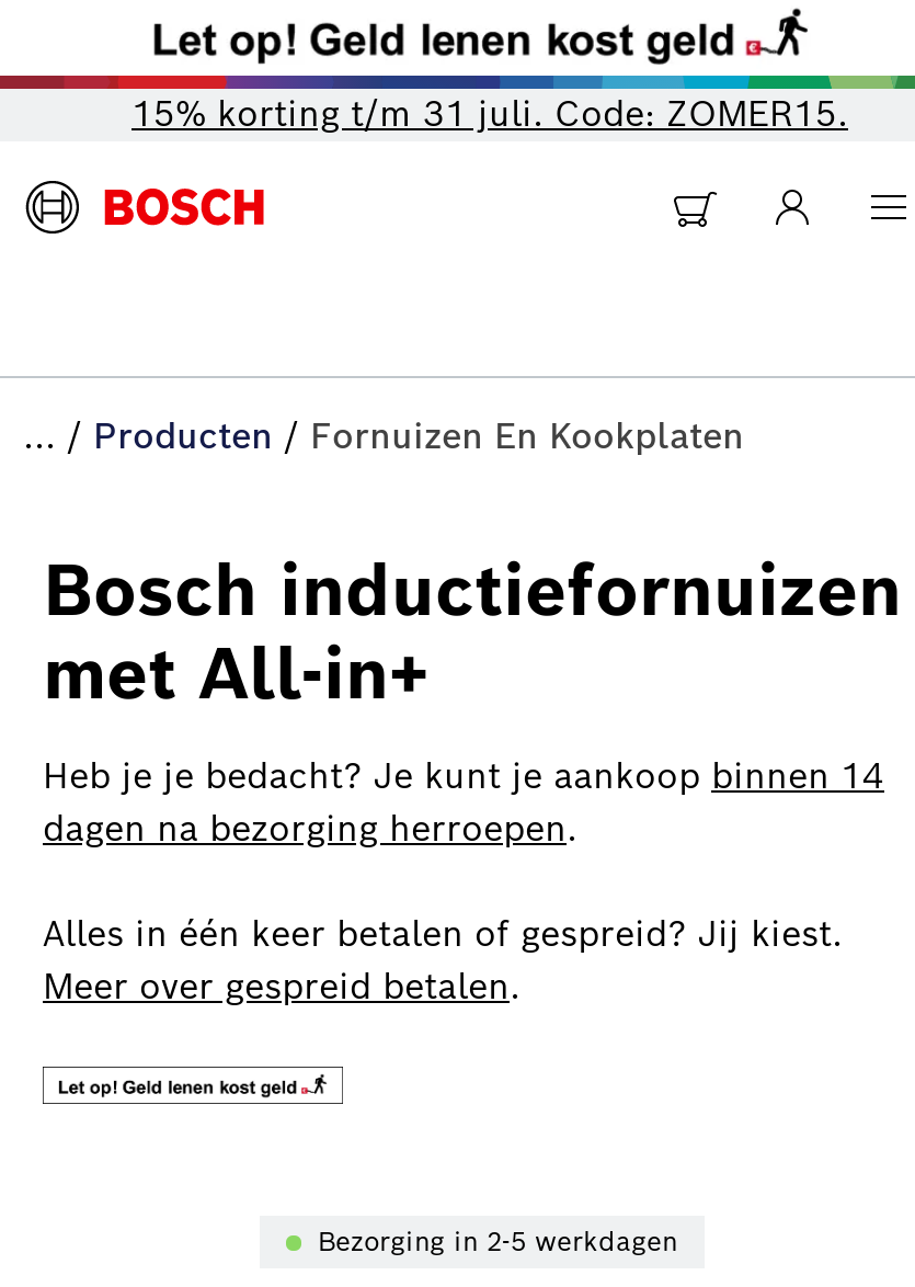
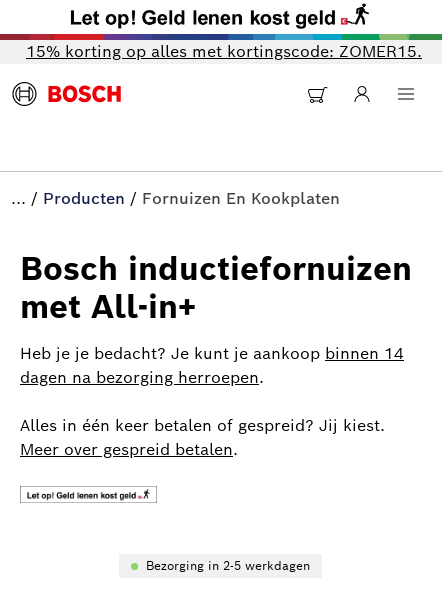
[131,92,848,138] 15% korting t/m 31 juli. Code: ZOMER15. -> [26,41,422,62] 15% korting op alles met kortingscode: ZOMER15.

